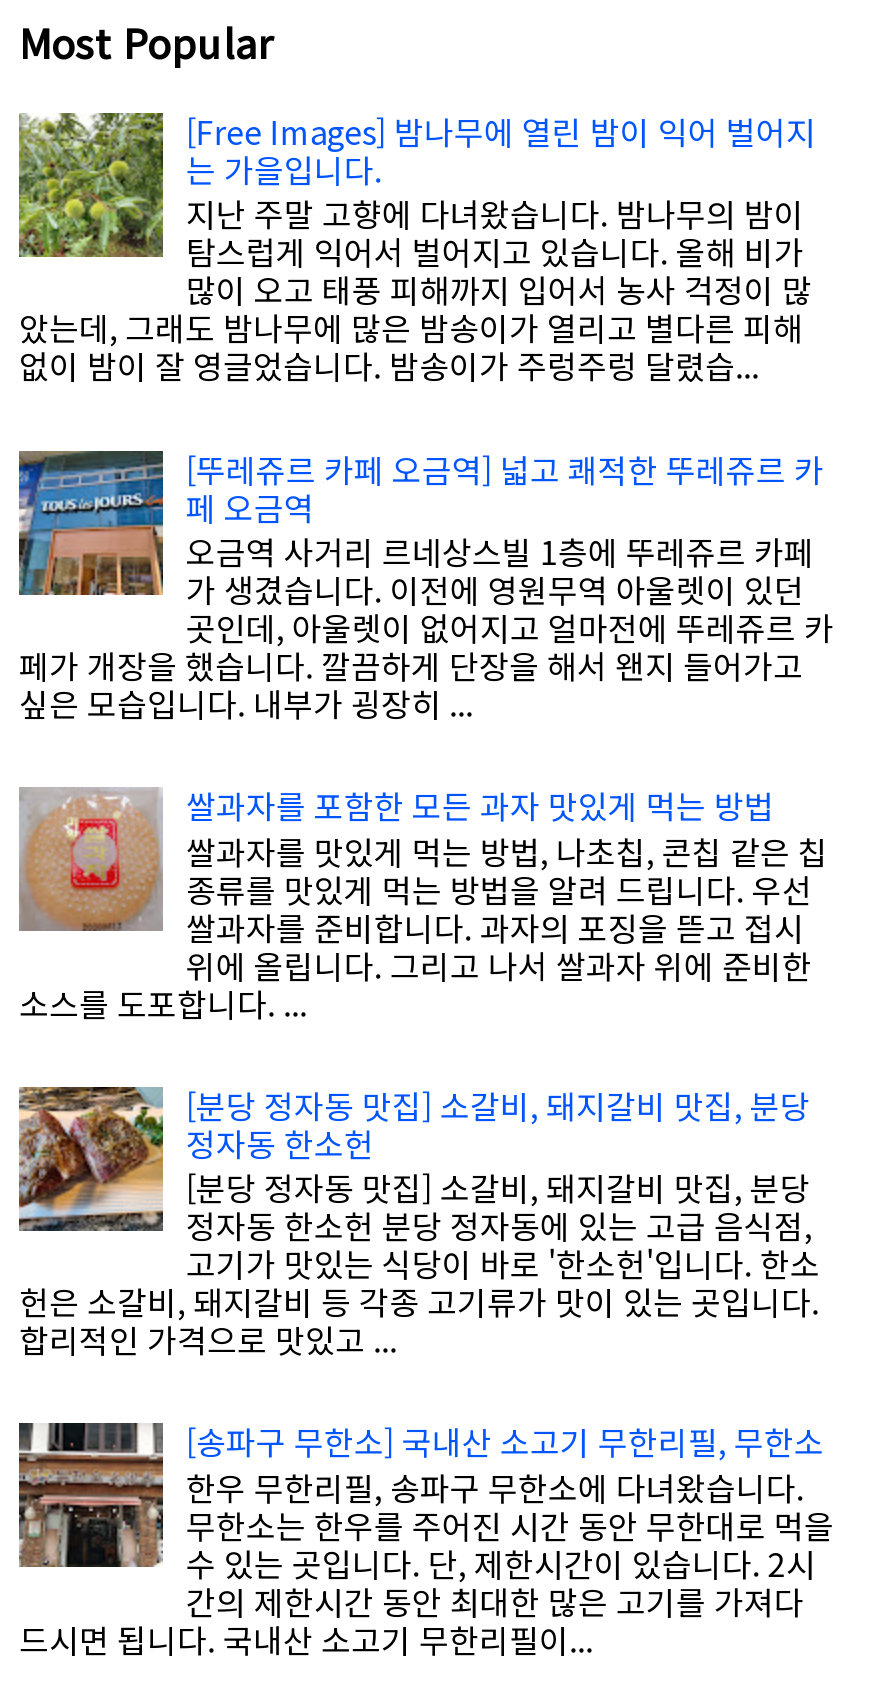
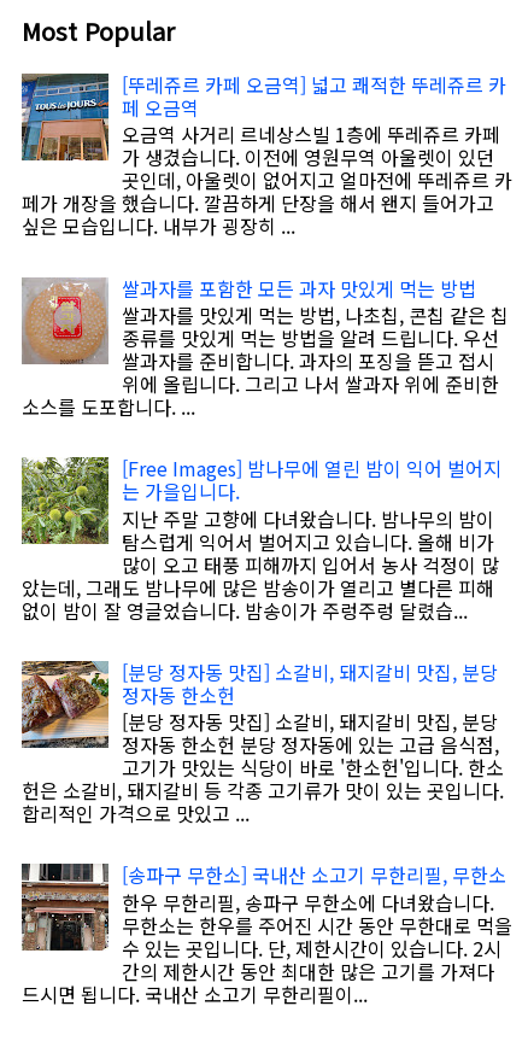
moved [17,107,816,390] -> [20,454,502,624]: [image] | [Free Images] 밤나무에 열린 밤이 익어 벌어지 | 는 가을입니다. | 지난 주말 고향에 다녀왔습니다. 밤나무의 밤이 | 탐스럽게 익어서 벌어지고 있습니다. 올해 비가 | 많이 오고 태풍 피해까지 입어서 농사 걱정이 많 | 았는데, 그래도 밤나무에 많은 밤송이가 열리고 별다른 피해 | 없이 밤이 잘 영글었습니다. 밤송이가 주렁주렁 달렸습...
moved [15,445,834,1026] -> [19,70,513,421]: [image] | [뚜레쥬르 카페 오금역] 넓고 쾌적한 뚜레쥬르 카 | 페 오금역 | ... | 위에 올립니다. 그리고 나서 쌀과자 위에 준비한 | 소스를 도포합니다. ...

